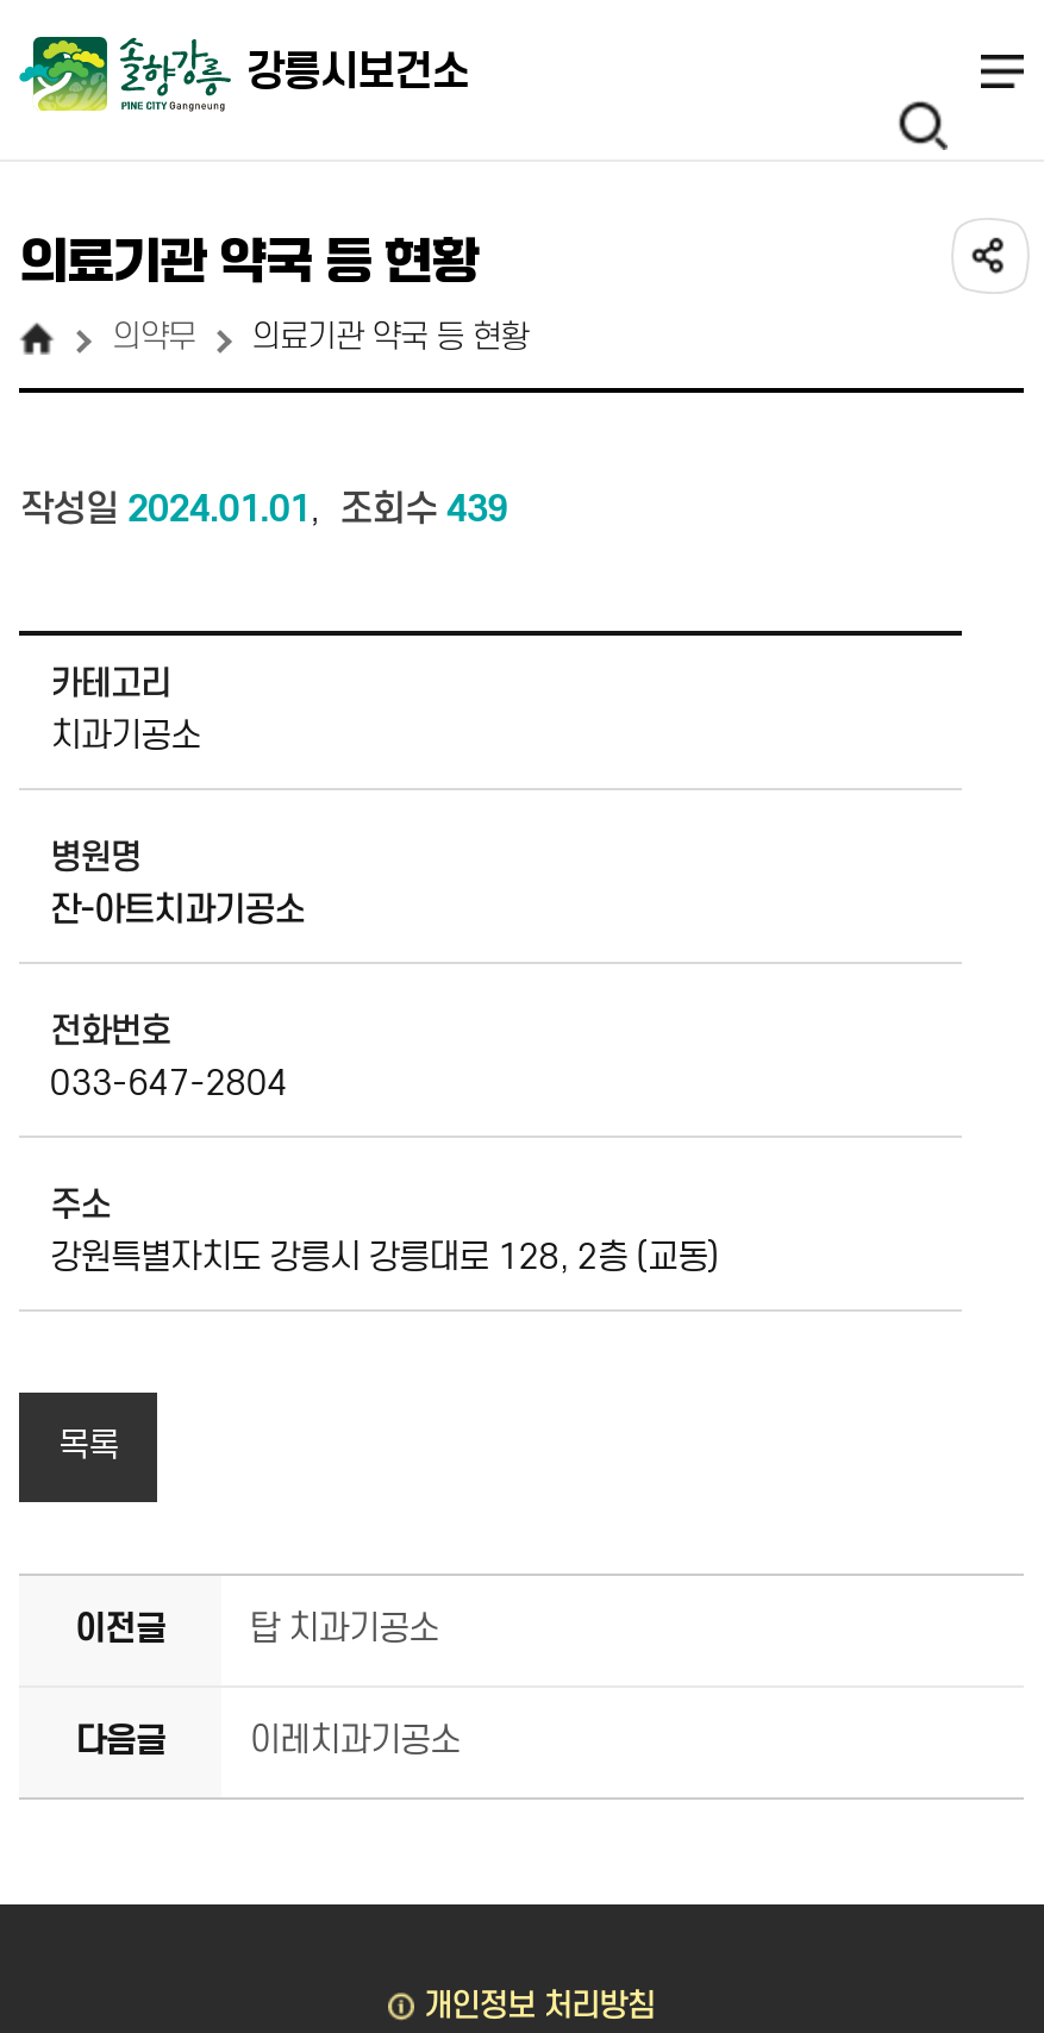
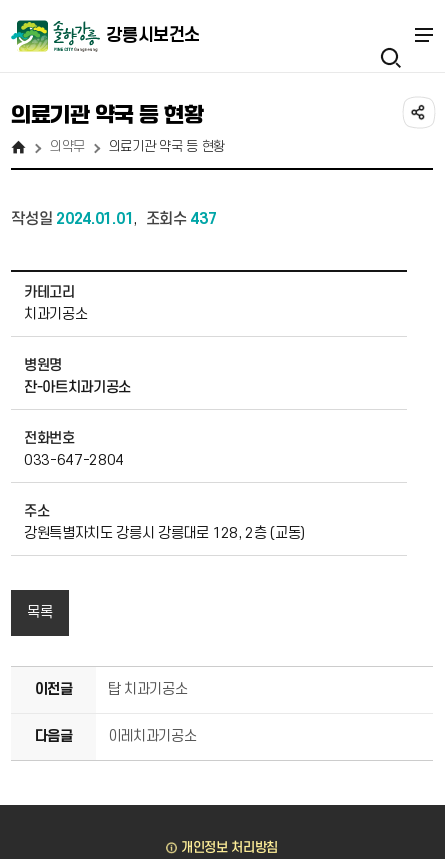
[20,489,508,532] 작성일 2024.01.01, 조회수 439 -> [11,210,216,228] 작성일 2024.01.01, 조회수 437

